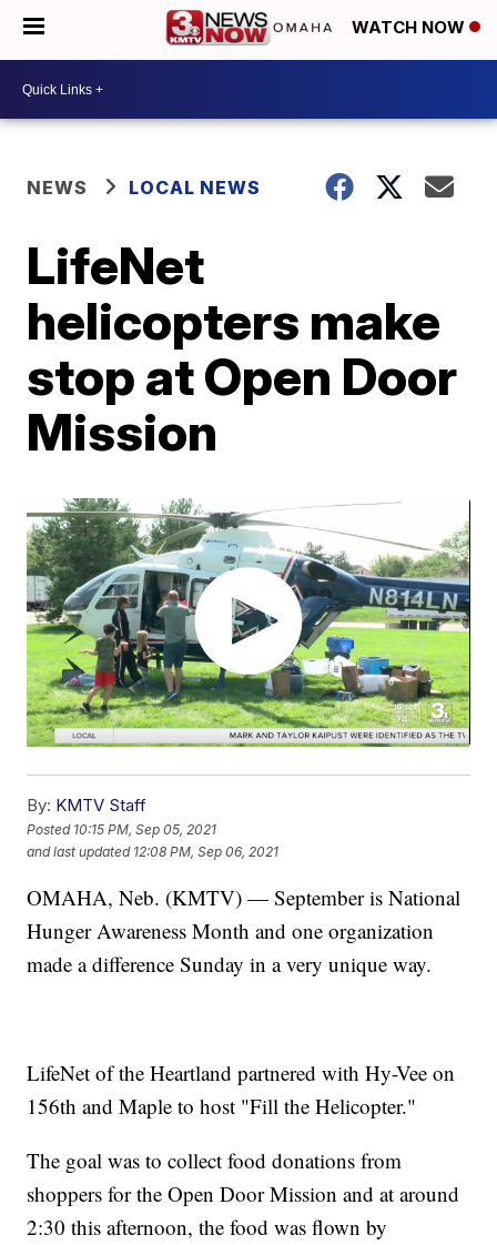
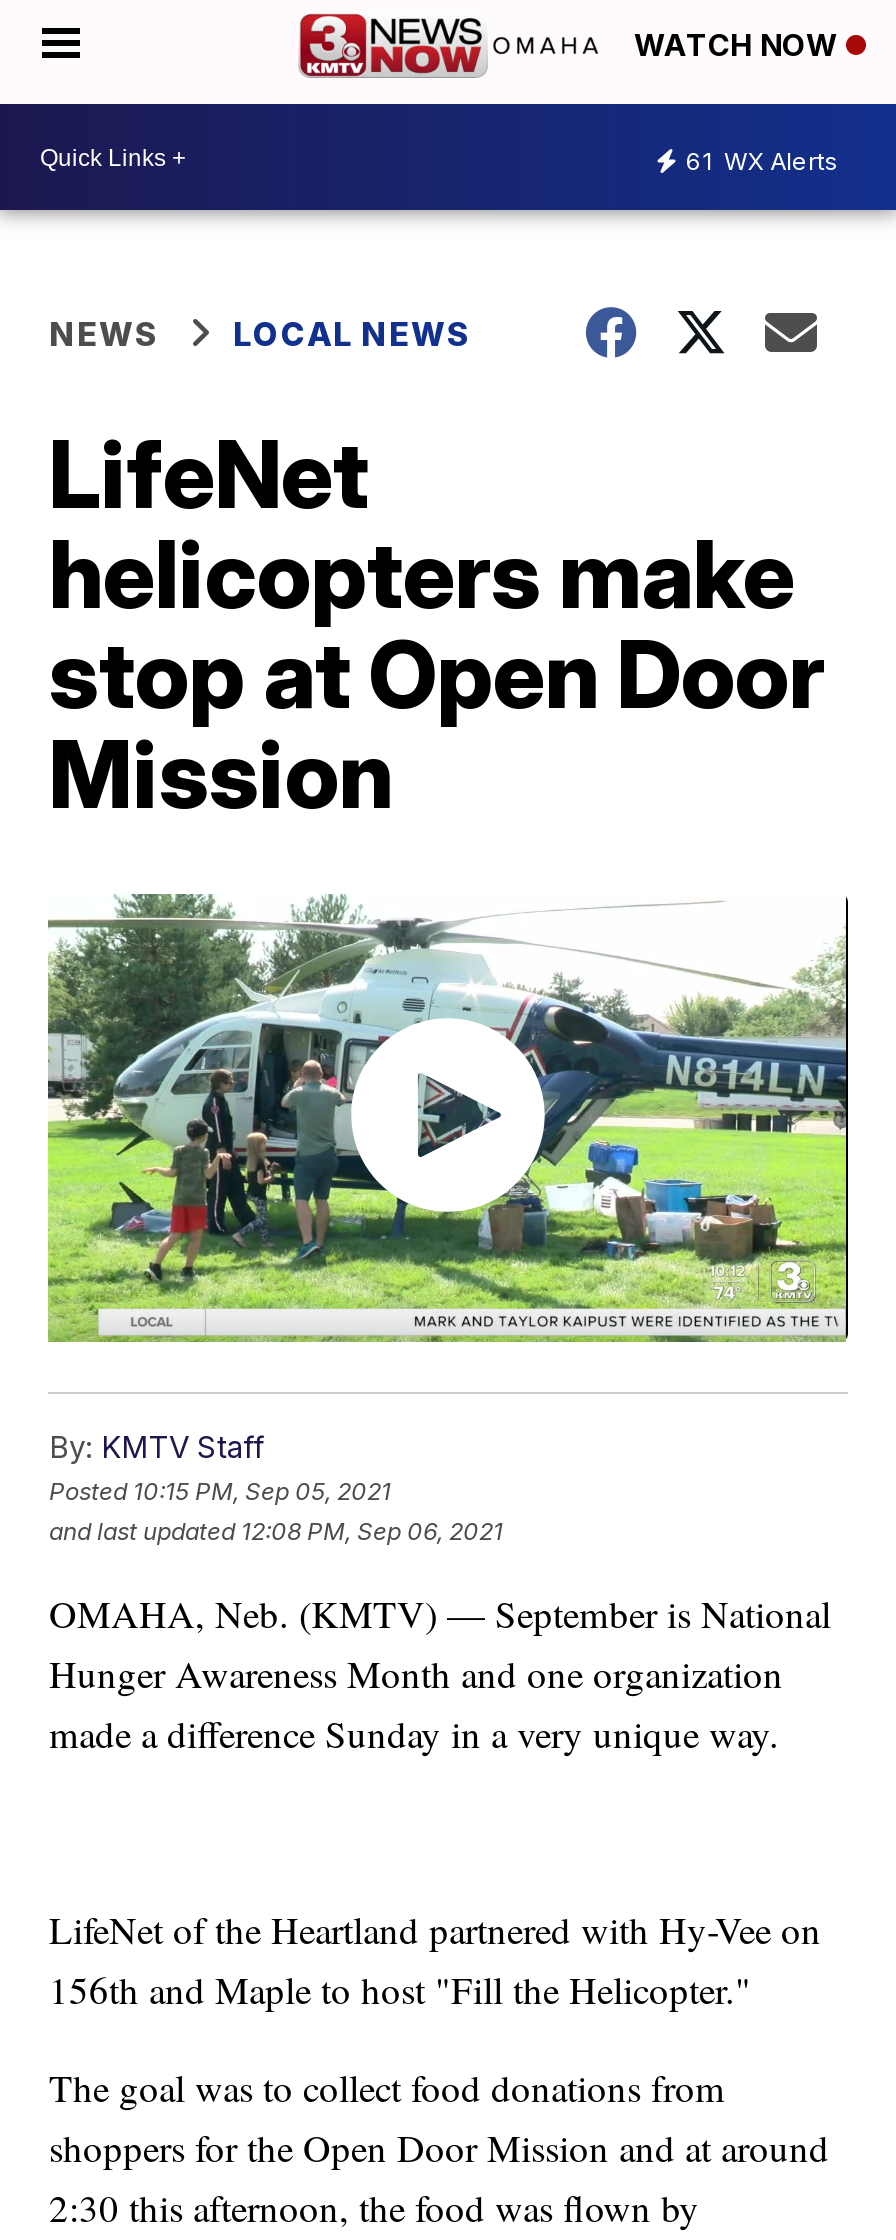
none -> [686,145,838,175] 61 WX Alerts

